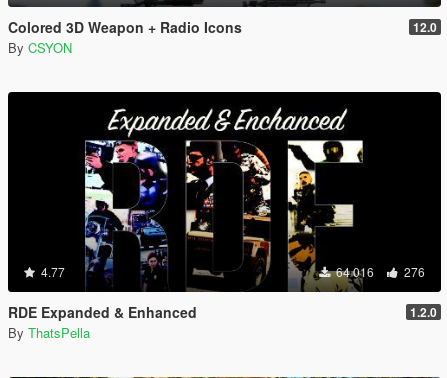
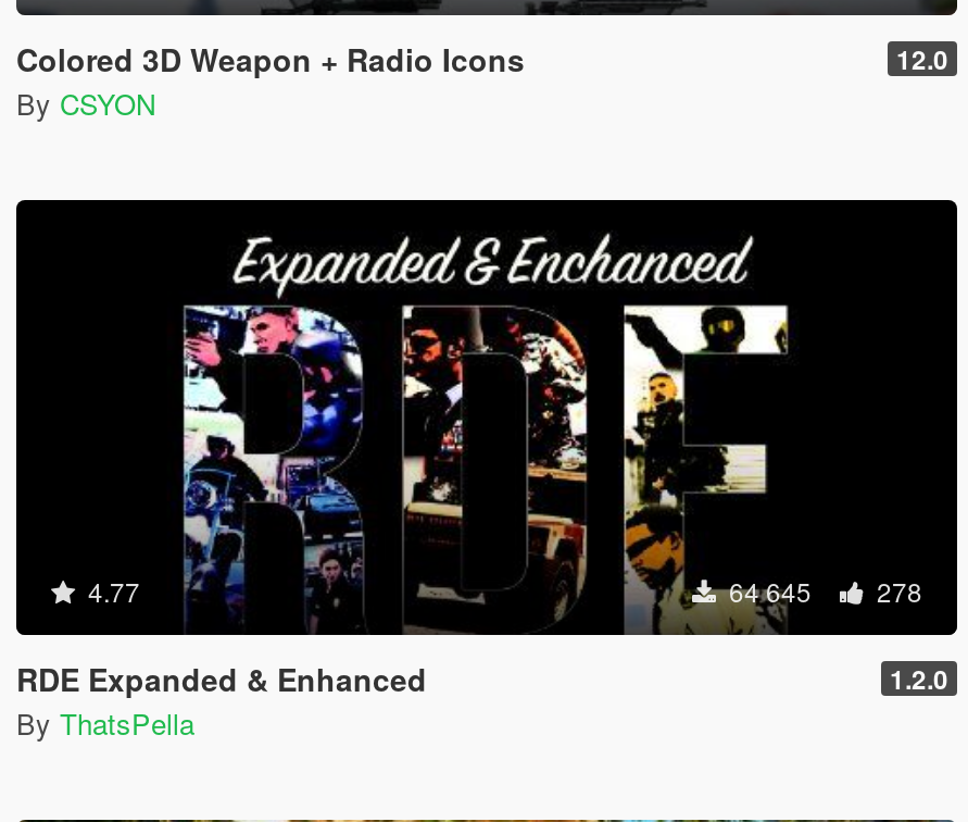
[333,263,377,280] 64 016 -> [722,572,818,609] 64 645
[401,263,425,280] 276 -> [870,572,922,609] 278

